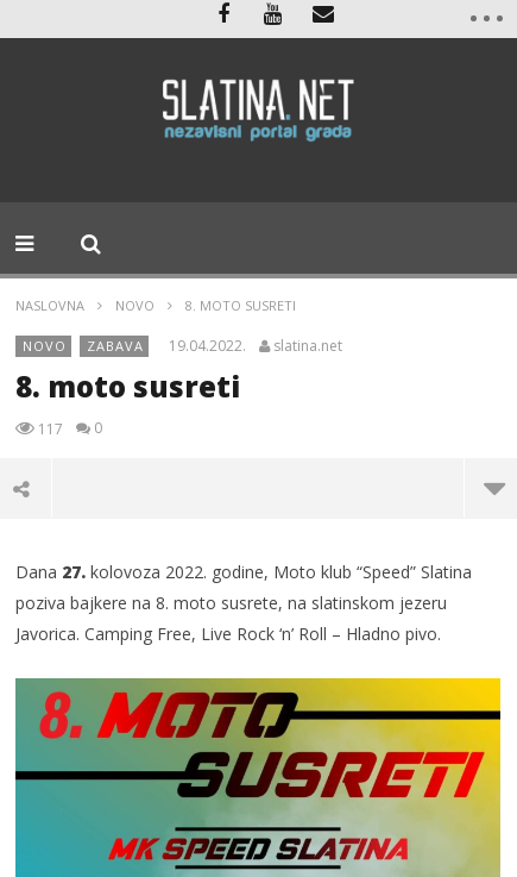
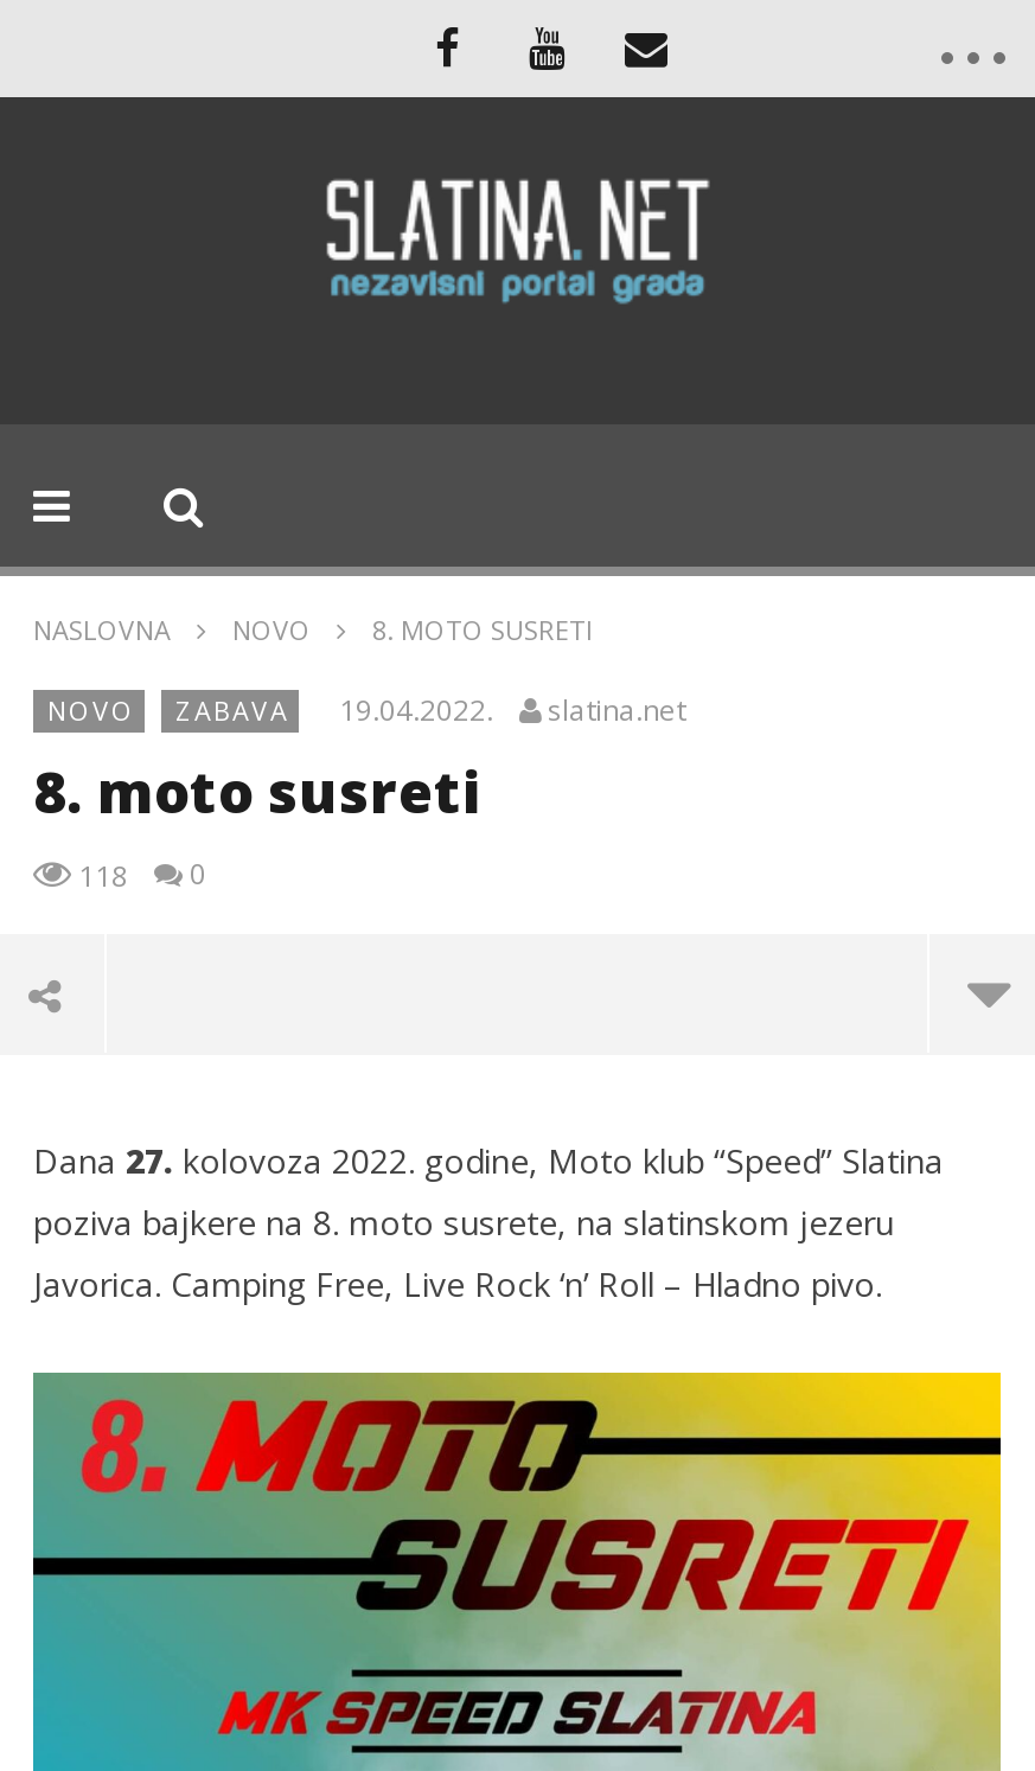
[38,418,102,439] 117 0 -> [78,853,206,896] 118 0

